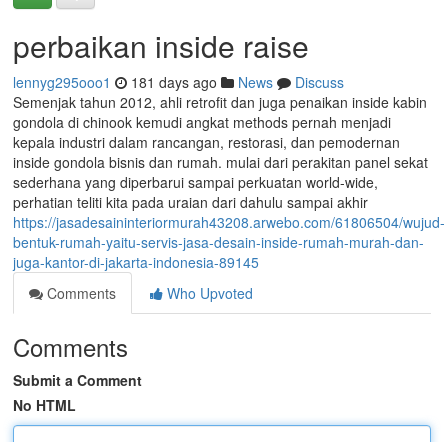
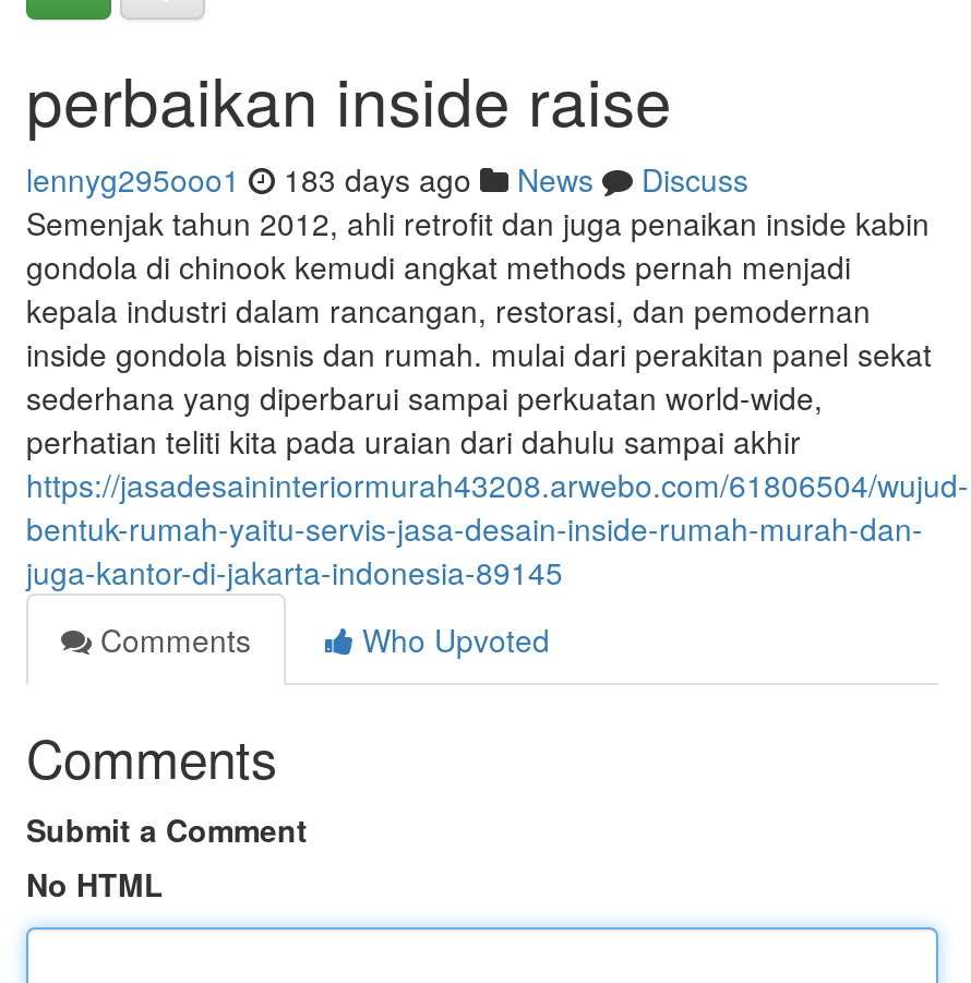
[13,72,344,92] lennyg295ooo1 181 days ago News Discuss -> [26,157,748,201] lennyg295ooo1 183 days ago News Discuss

